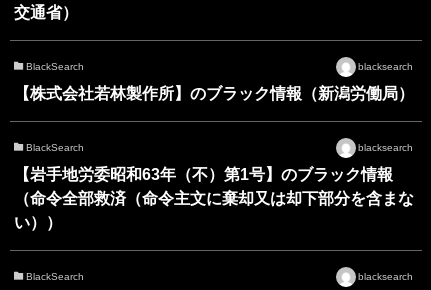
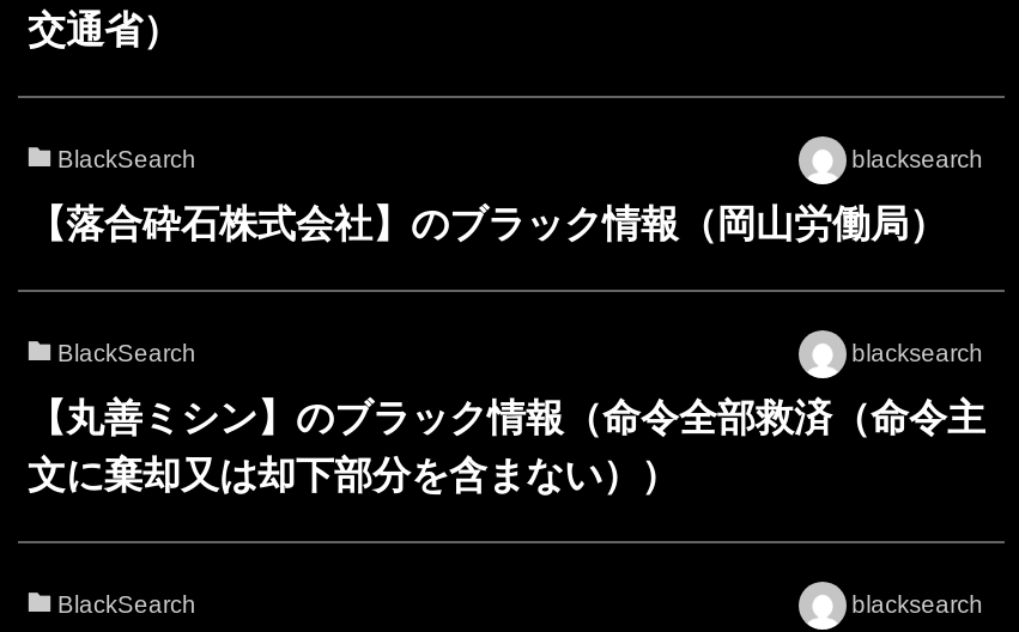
[14,84,414,102] 【株式会社若林製作所】のブラック情報（新潟労働局） -> [27,201,947,244] 【落合砕石株式会社】のブラック情報（岡山労働局）
[14,165,414,231] 【岩手地労委昭和63年（不）第1号】のブラック情報 | （命令全部救済（命令主文に棄却又は却下部分を含まな | い）） -> [27,395,985,496] 【丸善ミシン】のブラック情報（命令全部救済（命令主 | 文に棄却又は却下部分を含まない））

